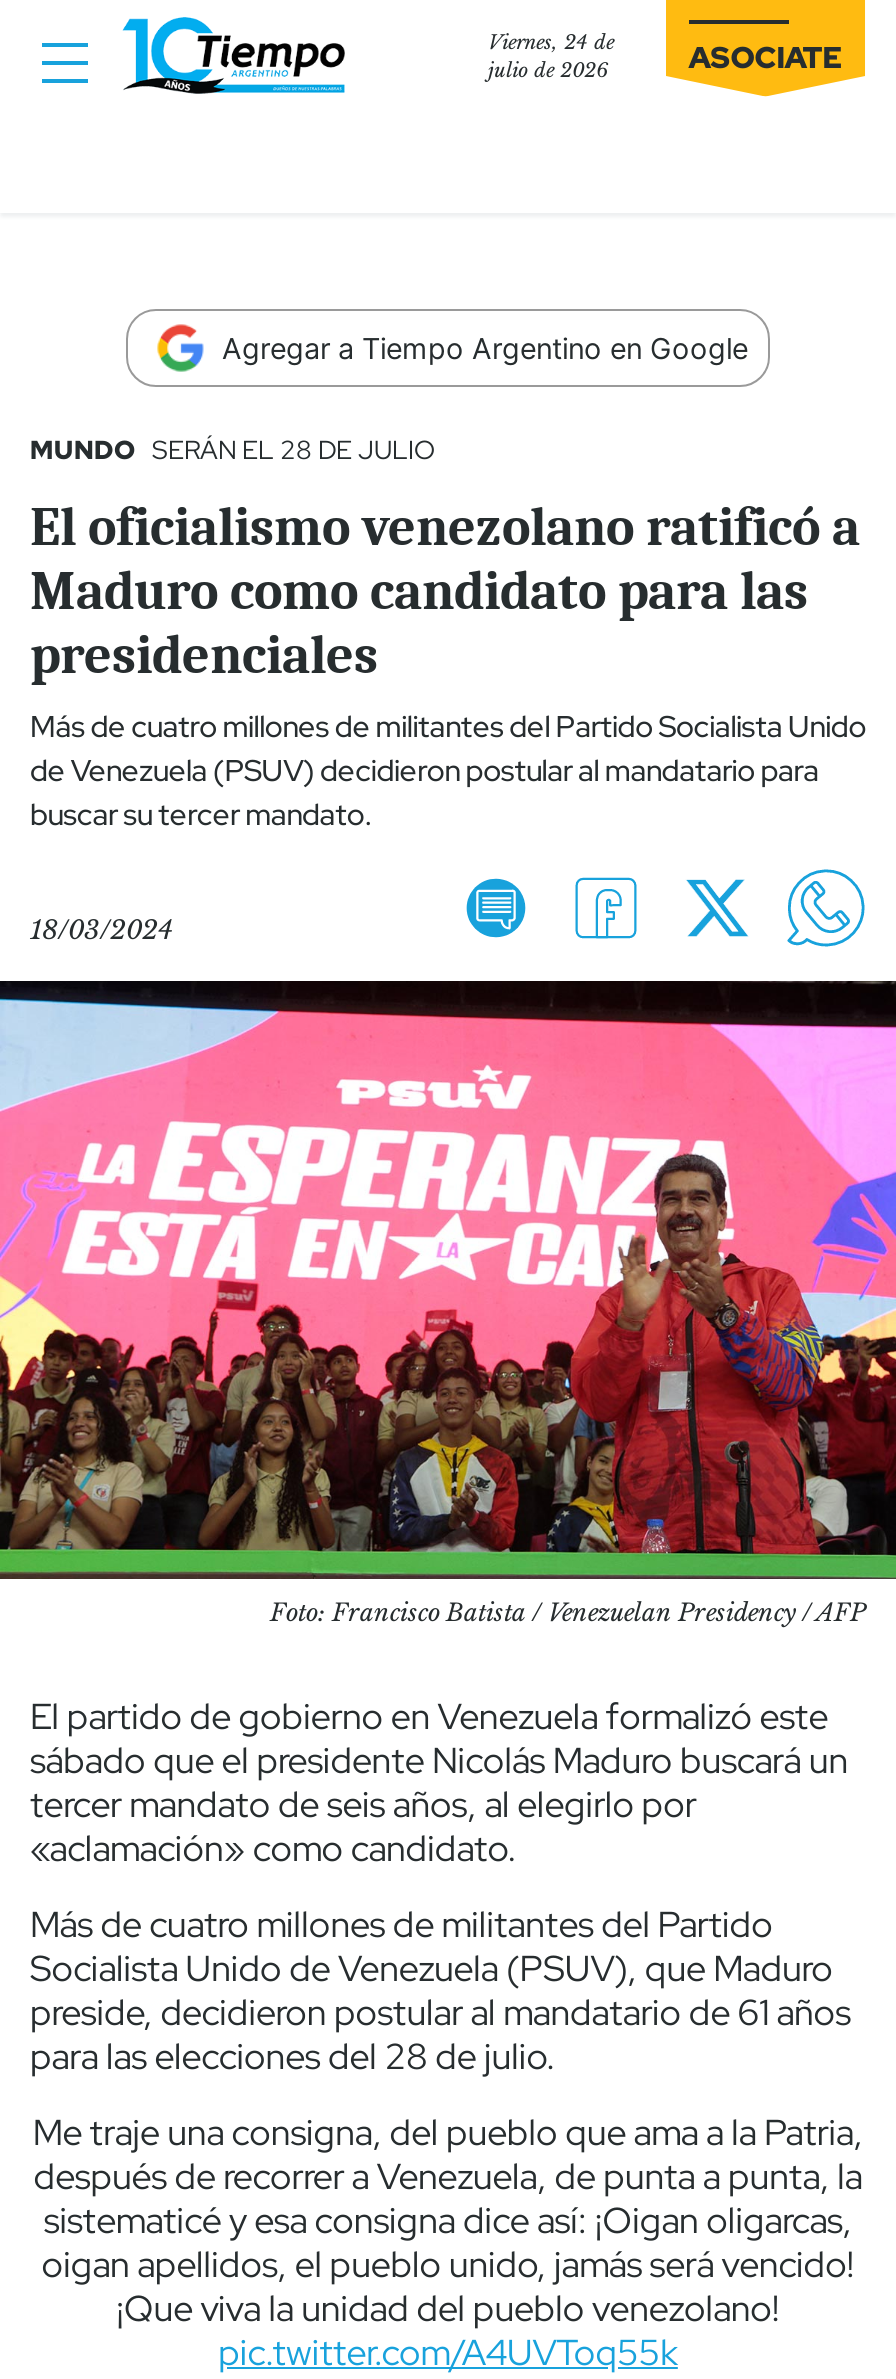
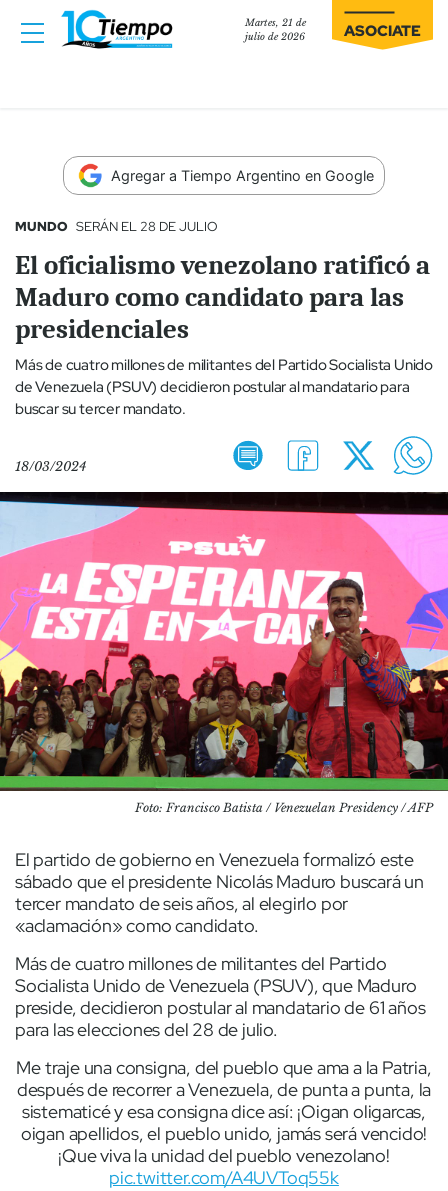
[488,31,614,55] Viernes, 24 de -> [245,17,306,29] Martes, 21 de

